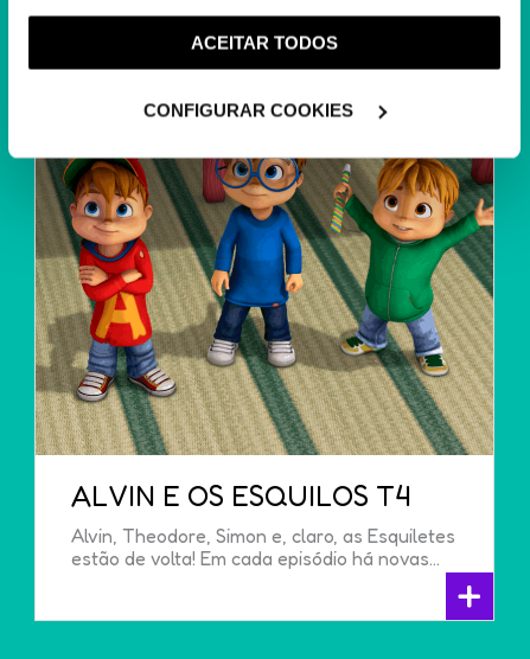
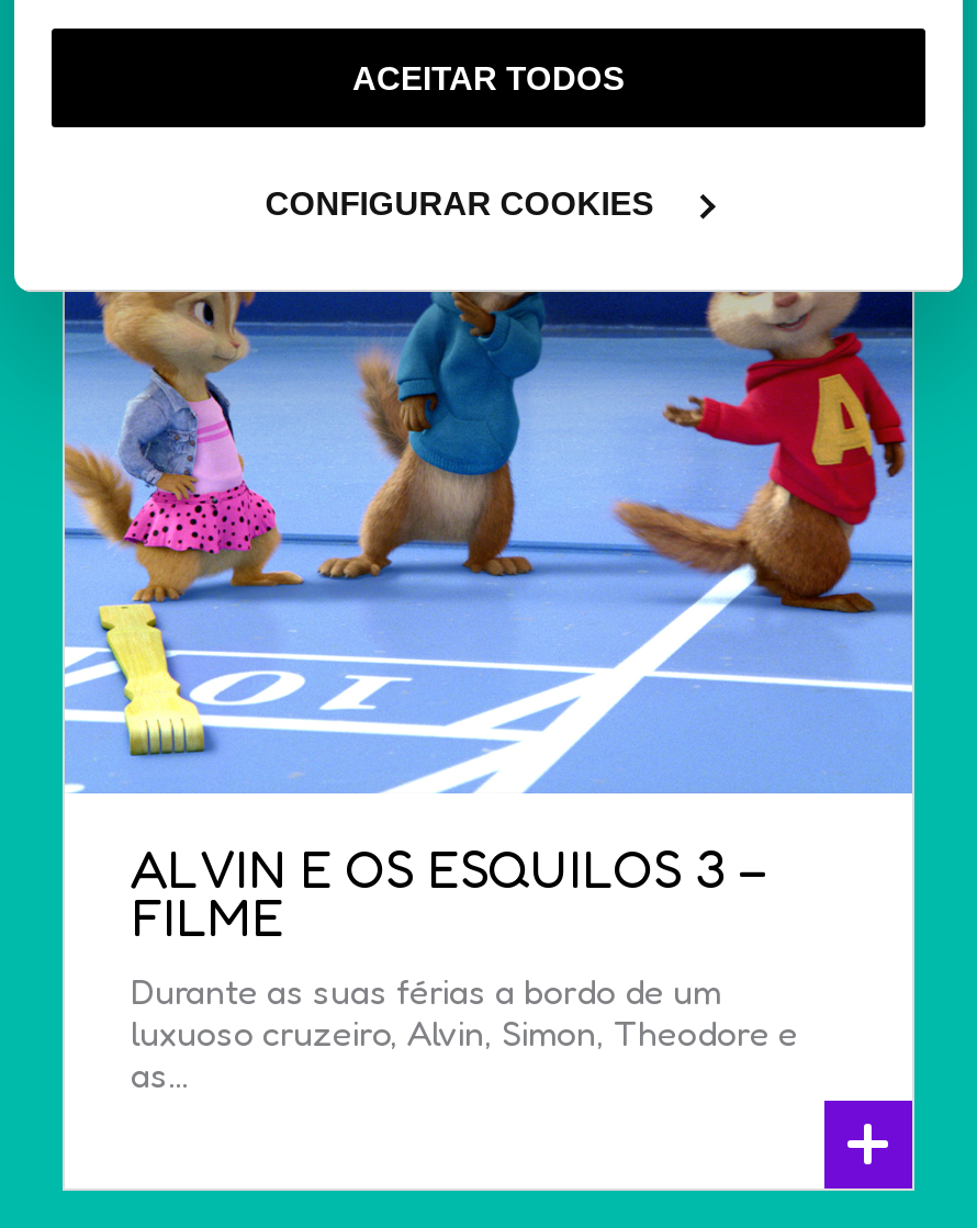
[34,158,494,570] [image] | ALVIN E OS ESQUILOS T4 | Alvin, Theodore, Simon e, claro, as Esquiletes | estão de volta! Em cada episódio há novas... -> [63,291,914,1096] [image] | ALVIN E OS ESQUILOS 3 – | FILME | Durante as suas férias a bordo de um | luxuoso cruzeiro, Alvin, Simon, Theodore e | as...

